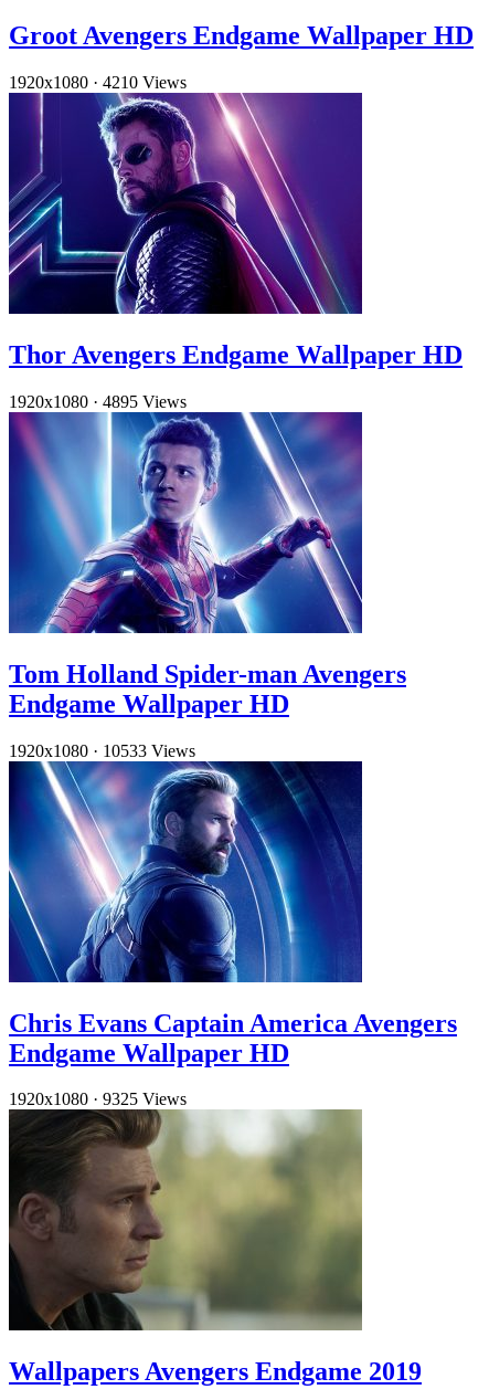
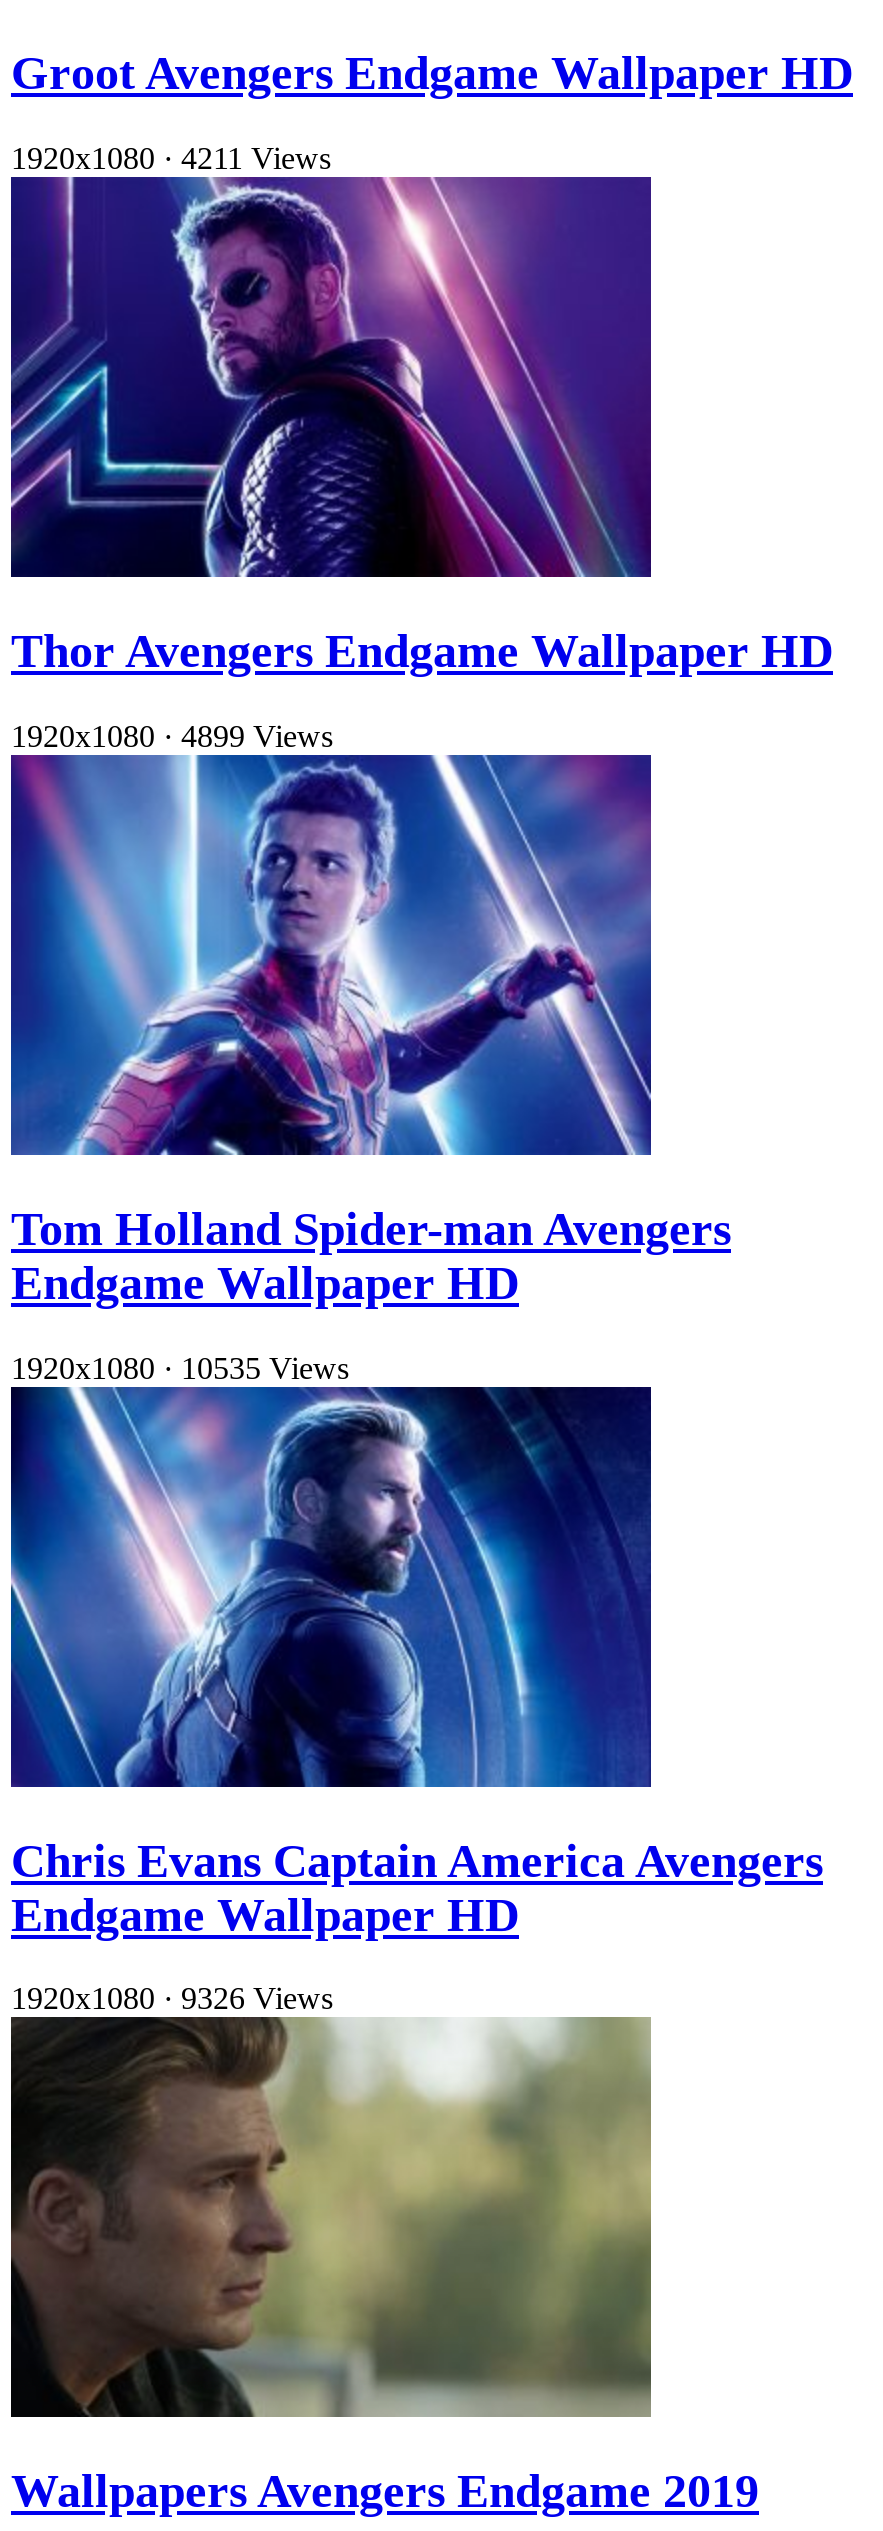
[9,73,187,92] 1920x1080 · 4210 Views -> [11,141,331,175] 1920x1080 · 4211 Views
[9,392,187,411] 1920x1080 · 4895 Views -> [11,719,333,753] 1920x1080 · 4899 Views
[9,741,195,760] 1920x1080 · 10533 Views -> [11,1350,349,1384] 1920x1080 · 10535 Views
[9,1090,187,1109] 1920x1080 · 9325 Views -> [11,1982,333,2016] 1920x1080 · 9326 Views

